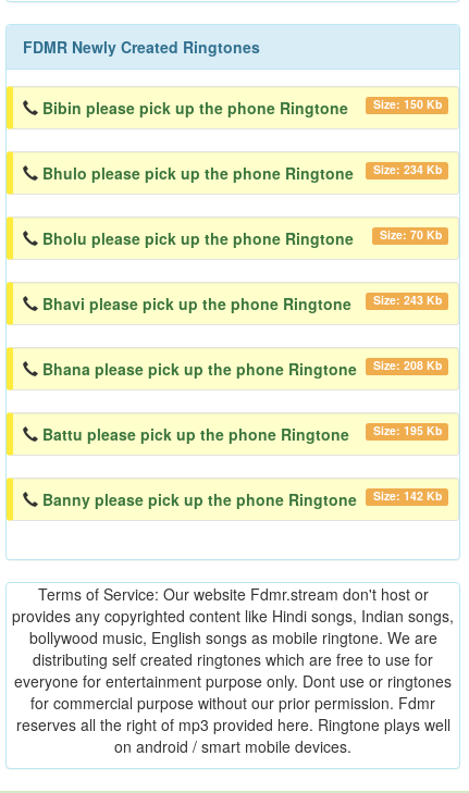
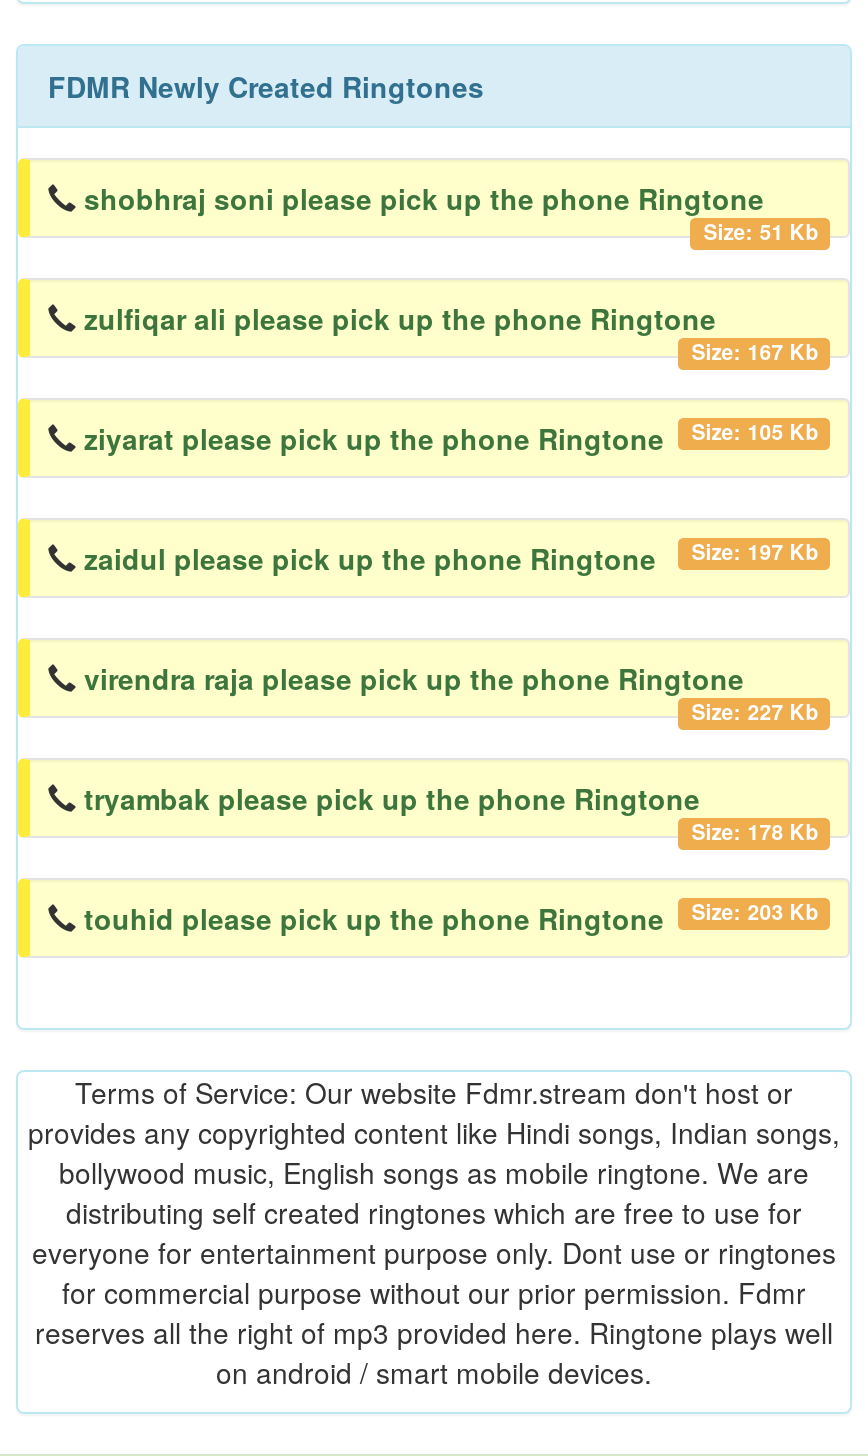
[42,96,441,119] Bibin please pick up the phone Ringtone | Size: 150 Kb -> [84,179,817,247] shobhraj soni please pick up the phone Ringtone | Size: 51 Kb
[42,161,441,184] Bhulo please pick up the phone Ringtone | Size: 234 Kb -> [84,299,817,367] zulfiqar ali please pick up the phone Ringtone | Size: 167 Kb
[42,227,441,249] Bholu please pick up the phone Ringtone | Size: 70 Kb -> [84,417,817,459] ziyarat please pick up the phone Ringtone | Size: 105 Kb
[42,292,441,315] Bhavi please pick up the phone Ringtone | Size: 243 Kb -> [84,537,817,579] zaidul please pick up the phone Ringtone | Size: 197 Kb
[42,357,441,380] Bhana please pick up the phone Ringtone | Size: 208 Kb -> [84,659,817,727] virendra raja please pick up the phone Ringtone | Size: 227 Kb
[42,422,441,445] Battu please pick up the phone Ringtone | Size: 195 Kb -> [84,779,817,847] tryambak please pick up the phone Ringtone | Size: 178 Kb
[42,488,441,511] Banny please pick up the phone Ringtone | Size: 142 Kb -> [84,897,817,939] touhid please pick up the phone Ringtone | Size: 203 Kb

